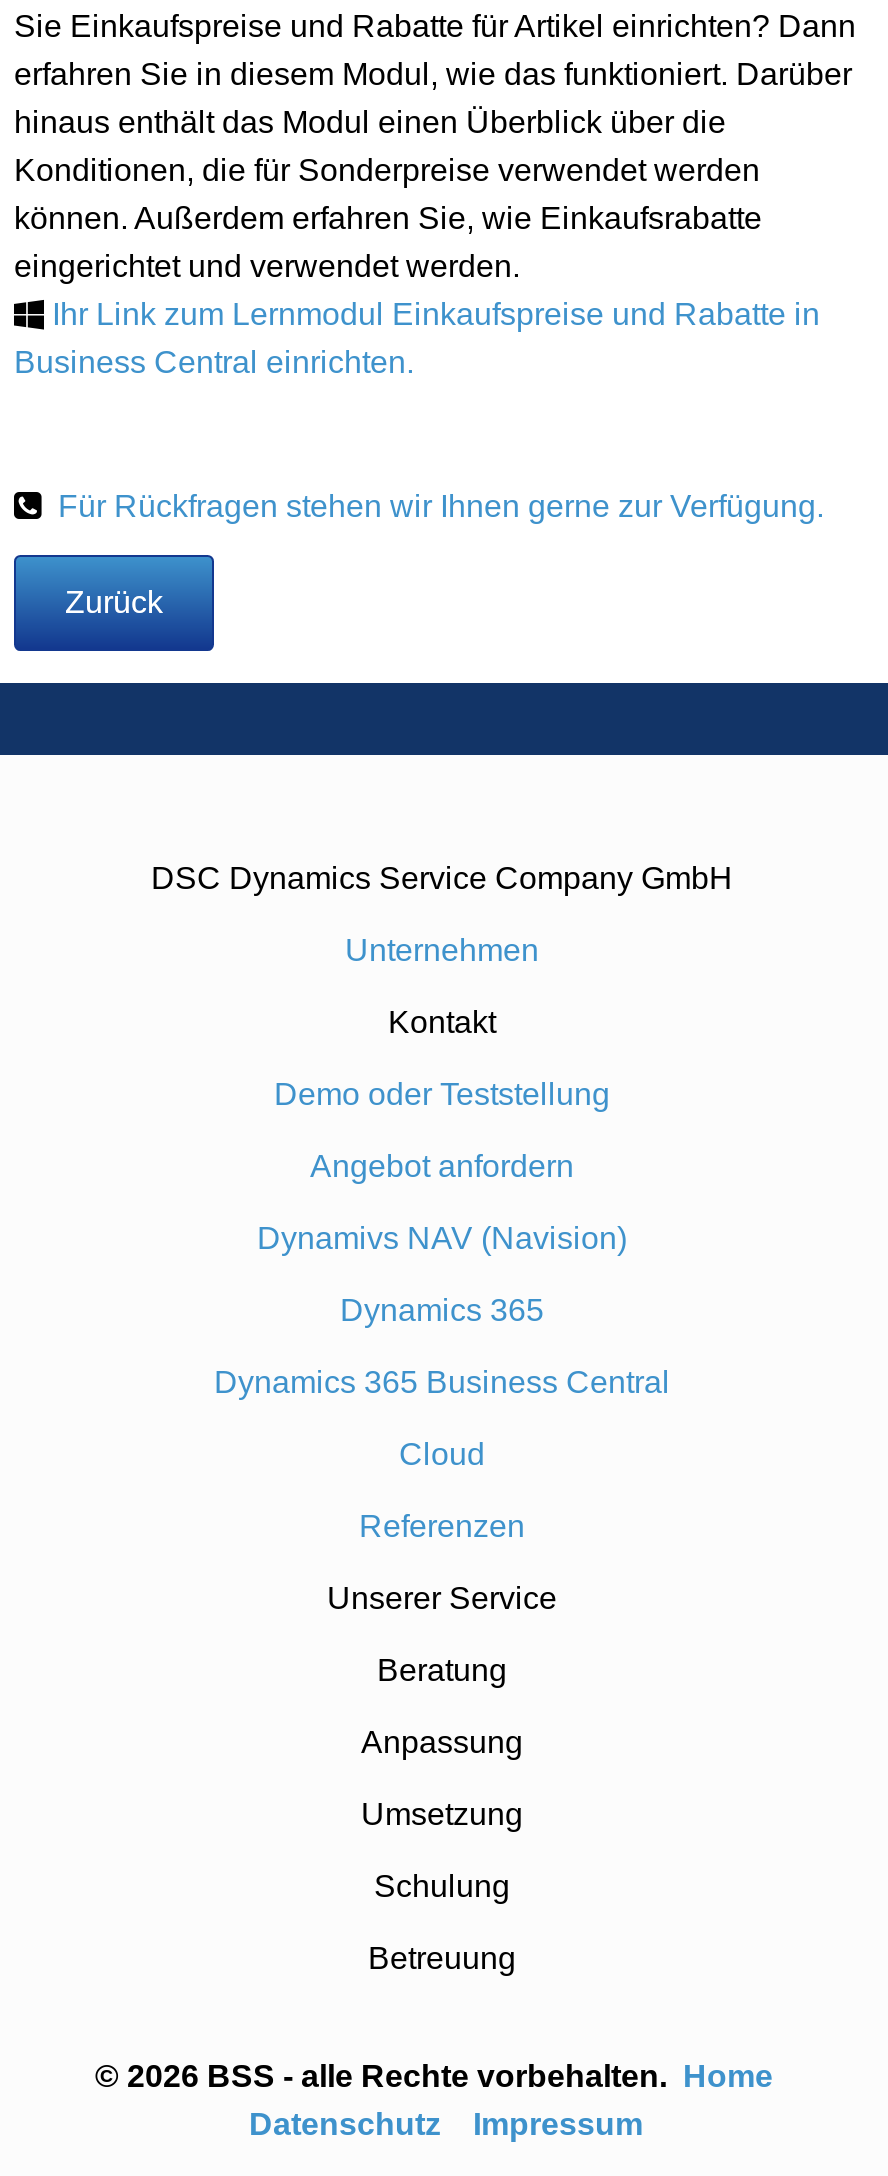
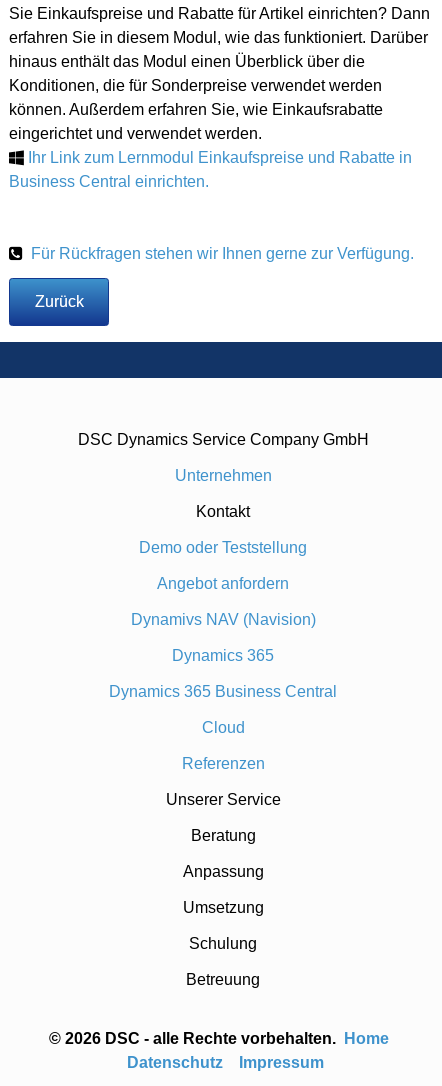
[95,2059,781,2093] © 2026 BSS - alle Rechte vorbehalten. Home -> [49,1030,393,1047] © 2026 DSC - alle Rechte vorbehalten. Home

